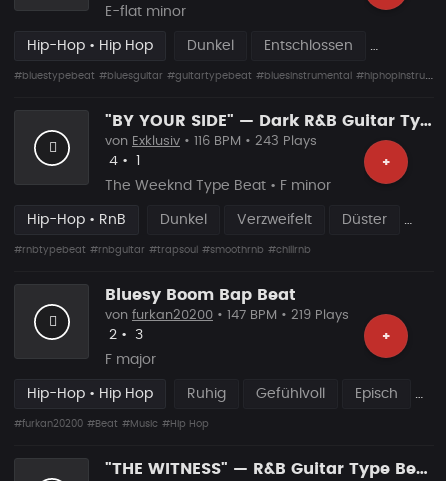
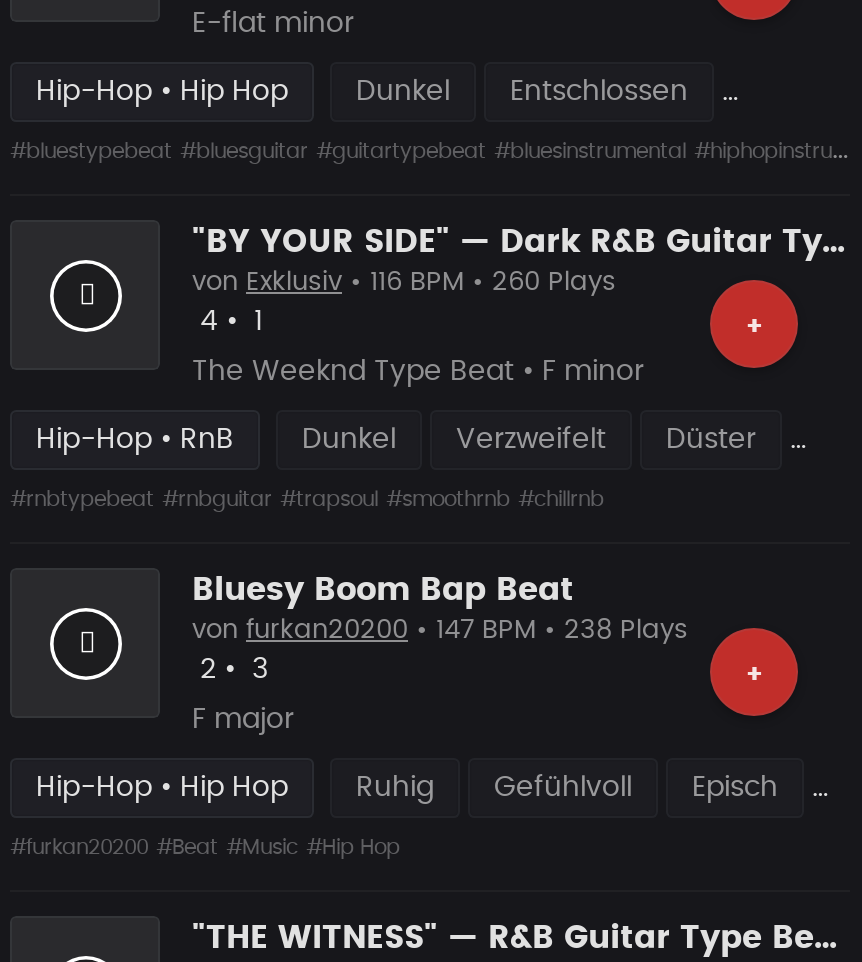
[105,135,317,148] von Exklusiv • 116 BPM • 243 Plays -> [192,270,616,296] von Exklusiv • 116 BPM • 260 Plays
[105,309,349,322] von furkan20200 • 147 BPM • 219 Plays -> [192,618,688,644] von furkan20200 • 147 BPM • 238 Plays

